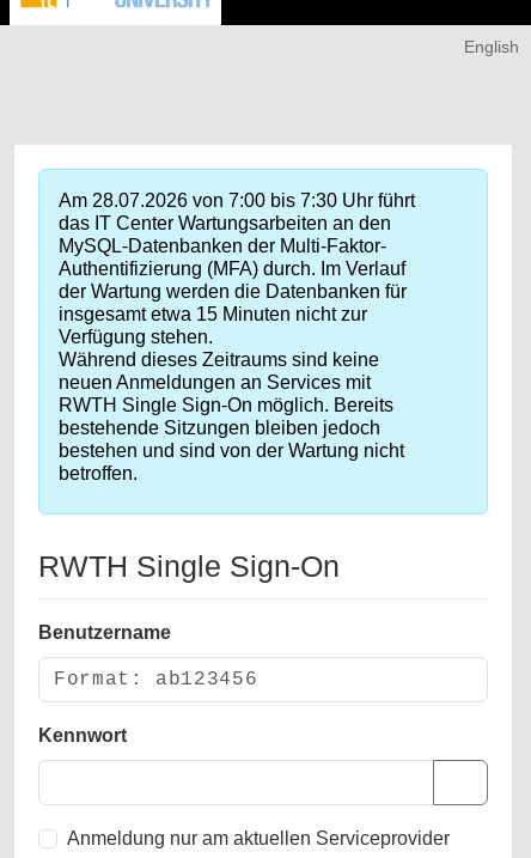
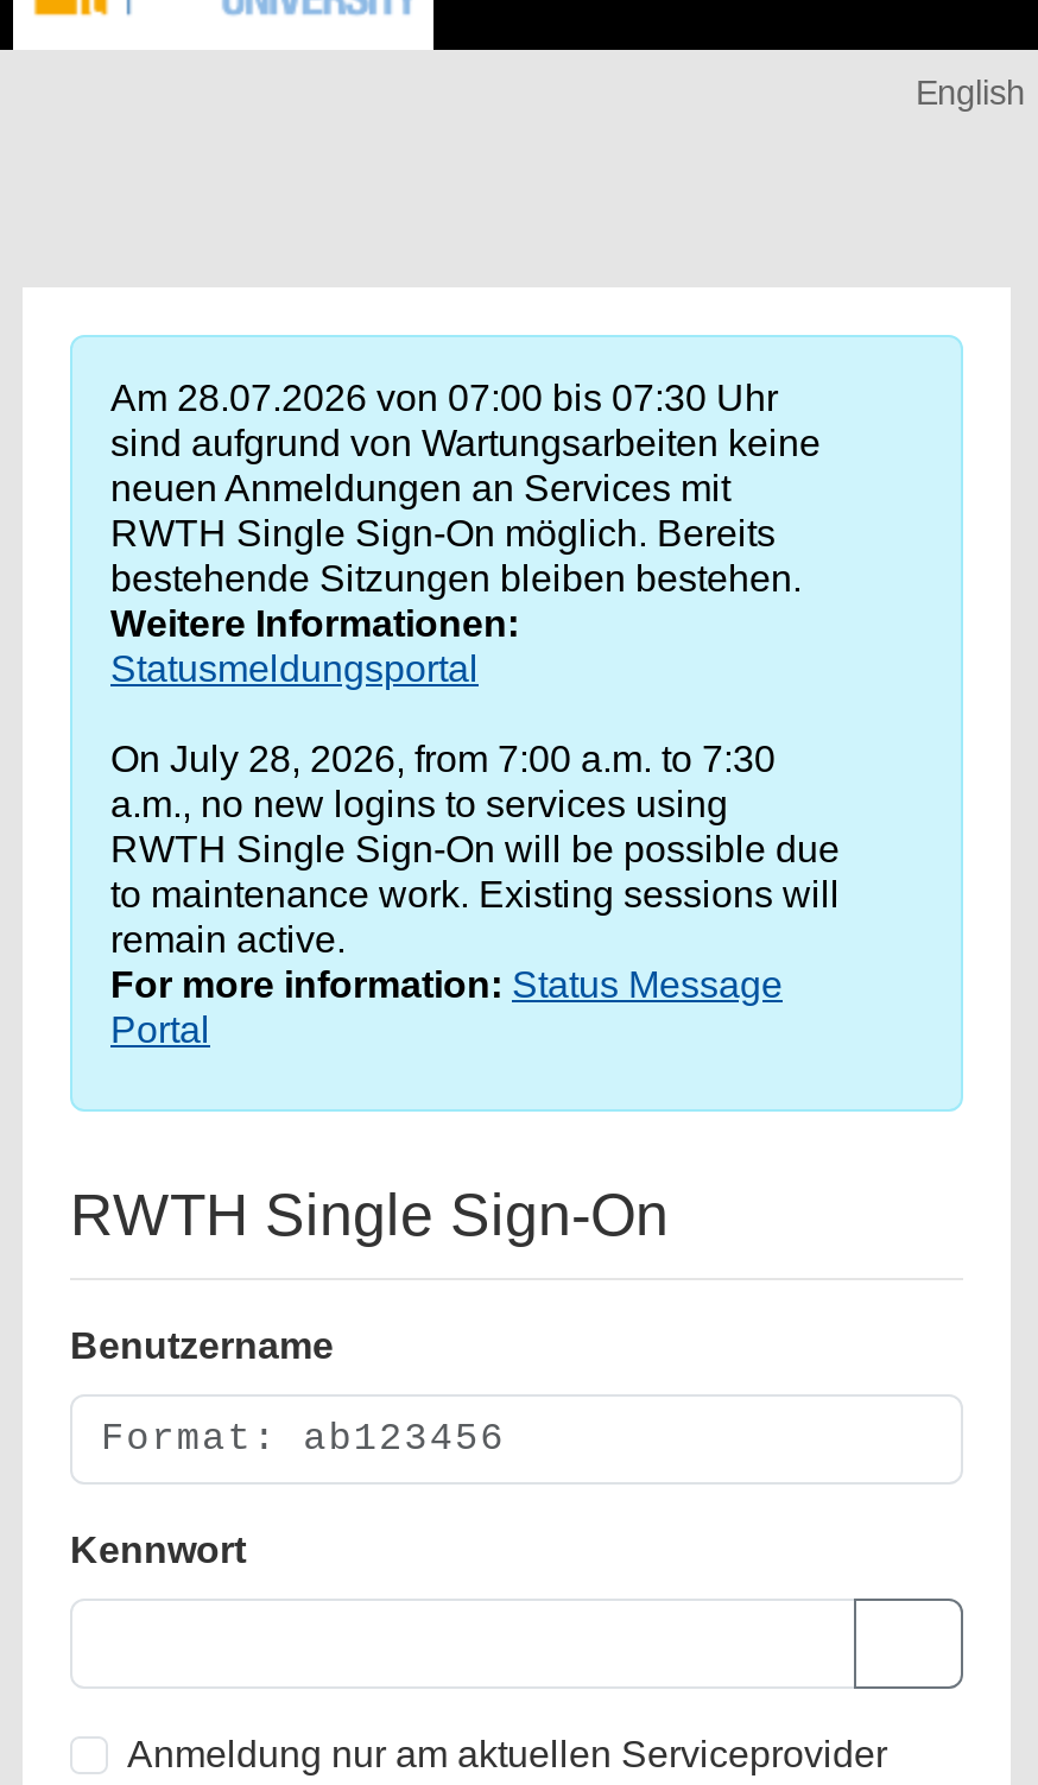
[59,190,415,370] Am 28.07.2026 von 7:00 bis 7:30 Uhr führt | das IT Center Wartungsarbeiten an den | MySQL-Datenbanken der Multi-Faktor- | Authentifizierung (MFA) durch. Im Verlauf | der Wartung werden die Datenbanken für | insgesamt etwa 15 Minuten nicht zur | Verfügung stehen. | Während dieses Zeitraums sind keine -> [110,378,821,463] Am 28.07.2026 von 07:00 bis 07:30 Uhr | sind aufgrund von Wartungsarbeiten keine
moved [59,372,393,415] -> [110,468,776,553]: neuen Anmeldungen an Services mit | RWTH Single Sign-On möglich. Bereits
[59,418,404,483] bestehende Sitzungen bleiben jedoch | bestehen und sind von der Wartung nicht | betroffen. -> [110,558,840,1050] bestehende Sitzungen bleiben bestehen. | Weitere Informationen: | Statusmeldungsportal | On July 28, 2026, from 7:00 a.m. to 7:30 | a.m., no new logins to services using | RWTH Single Sign-On will be possible due | to maintenance work. Existing sessions will | remain active. | For more information: Status Message | Portal

